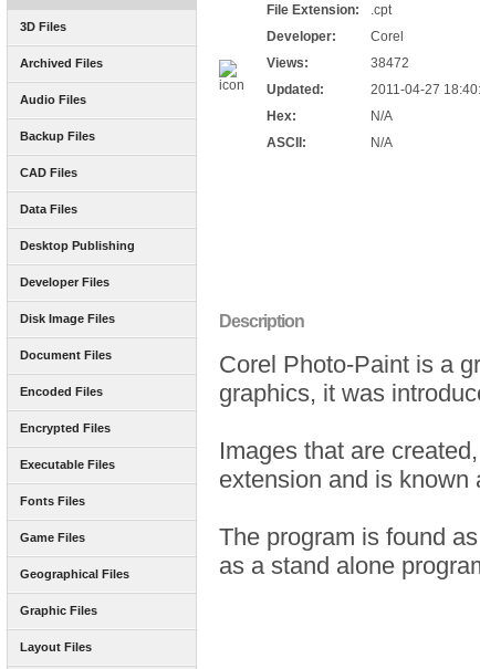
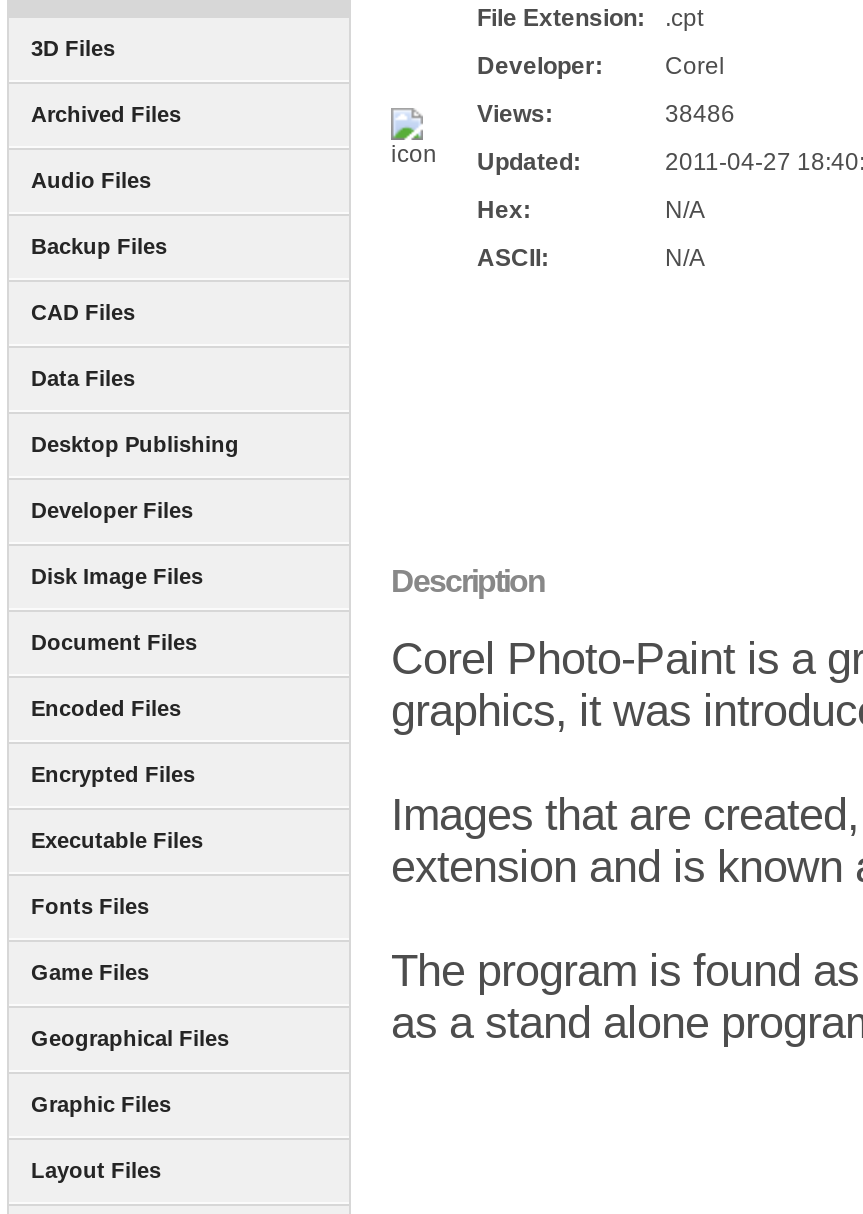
[371,55,409,71] 38472 -> [665,100,735,128] 38486

